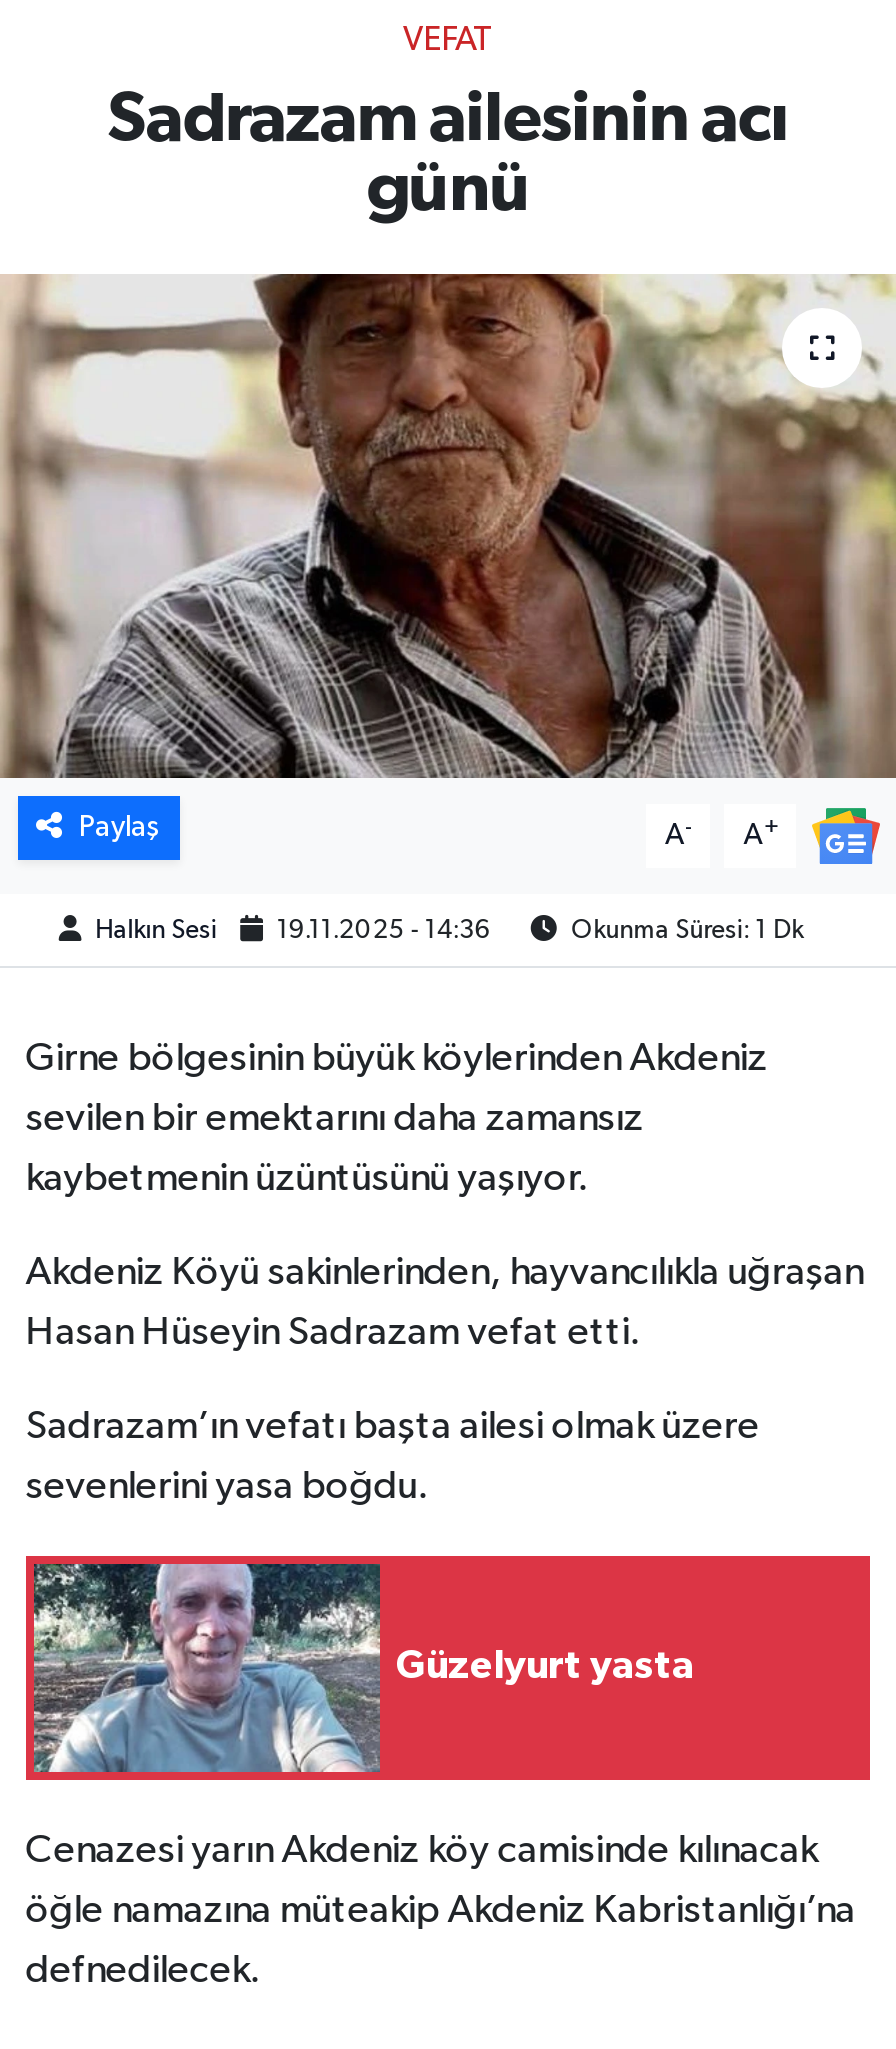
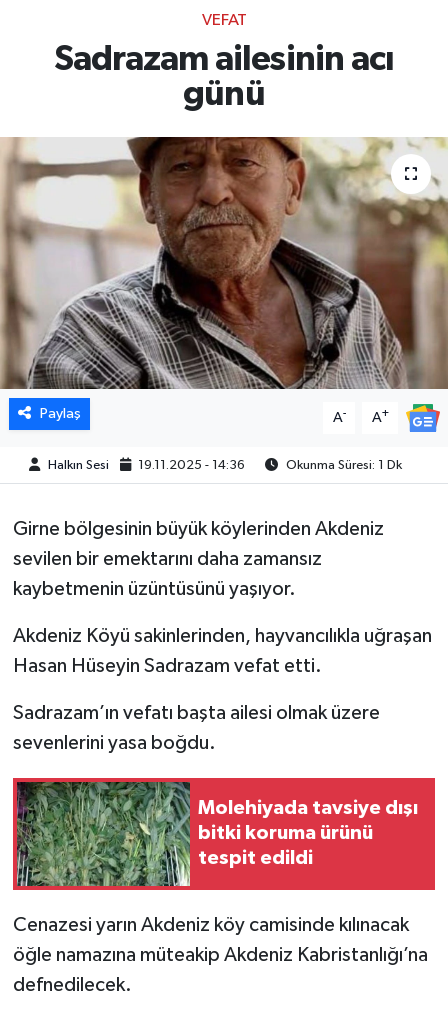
[32,1562,694,1774] [image] | Güzelyurt yasta -> [16,781,418,887] [image] | Molehiyada tavsiye dışı | bitki koruma ürünü | tespit edildi

